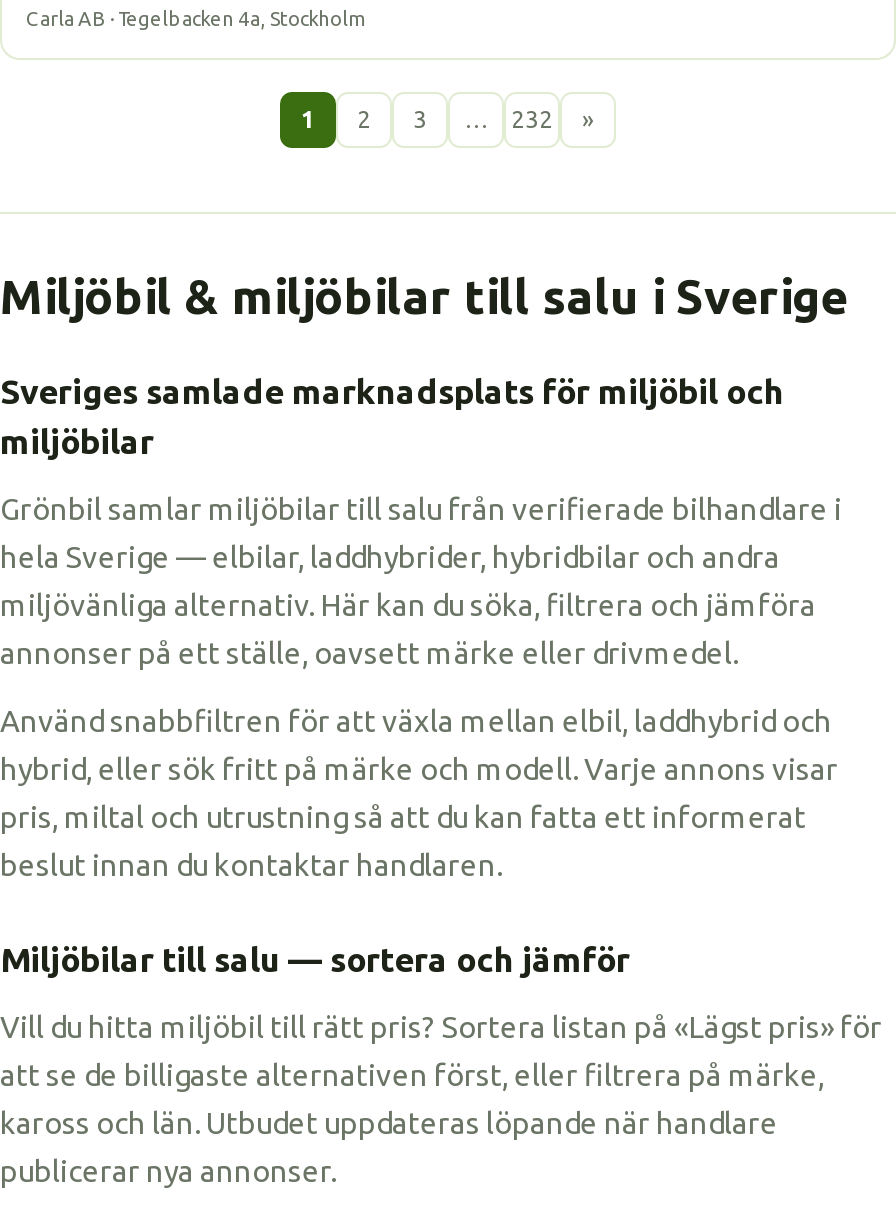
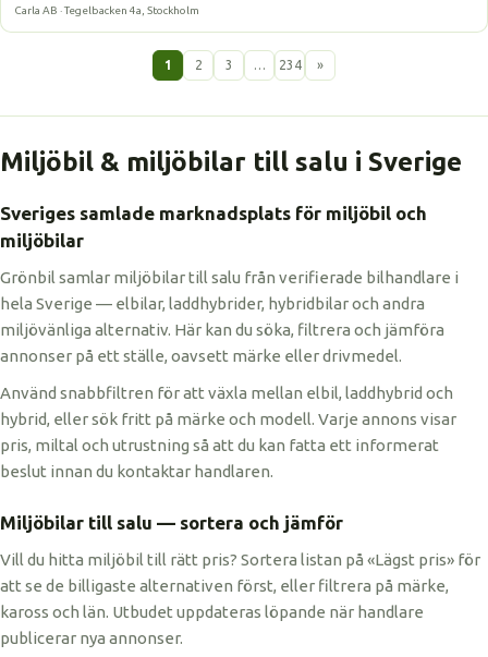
[511,106,553,132] 232 -> [278,58,301,72] 234

